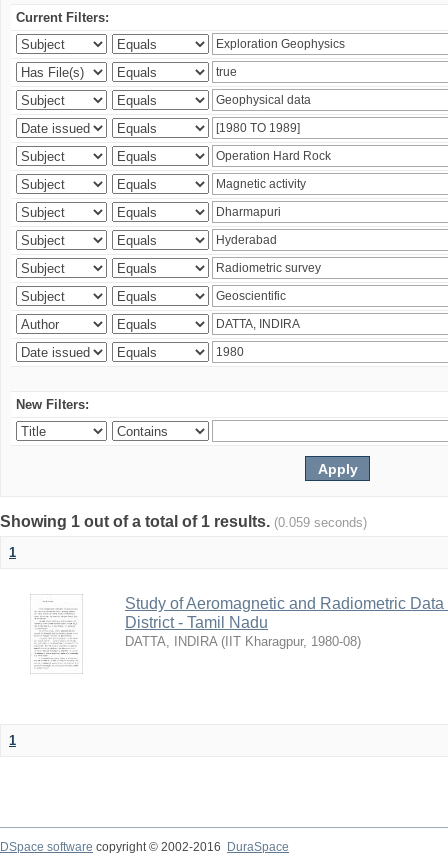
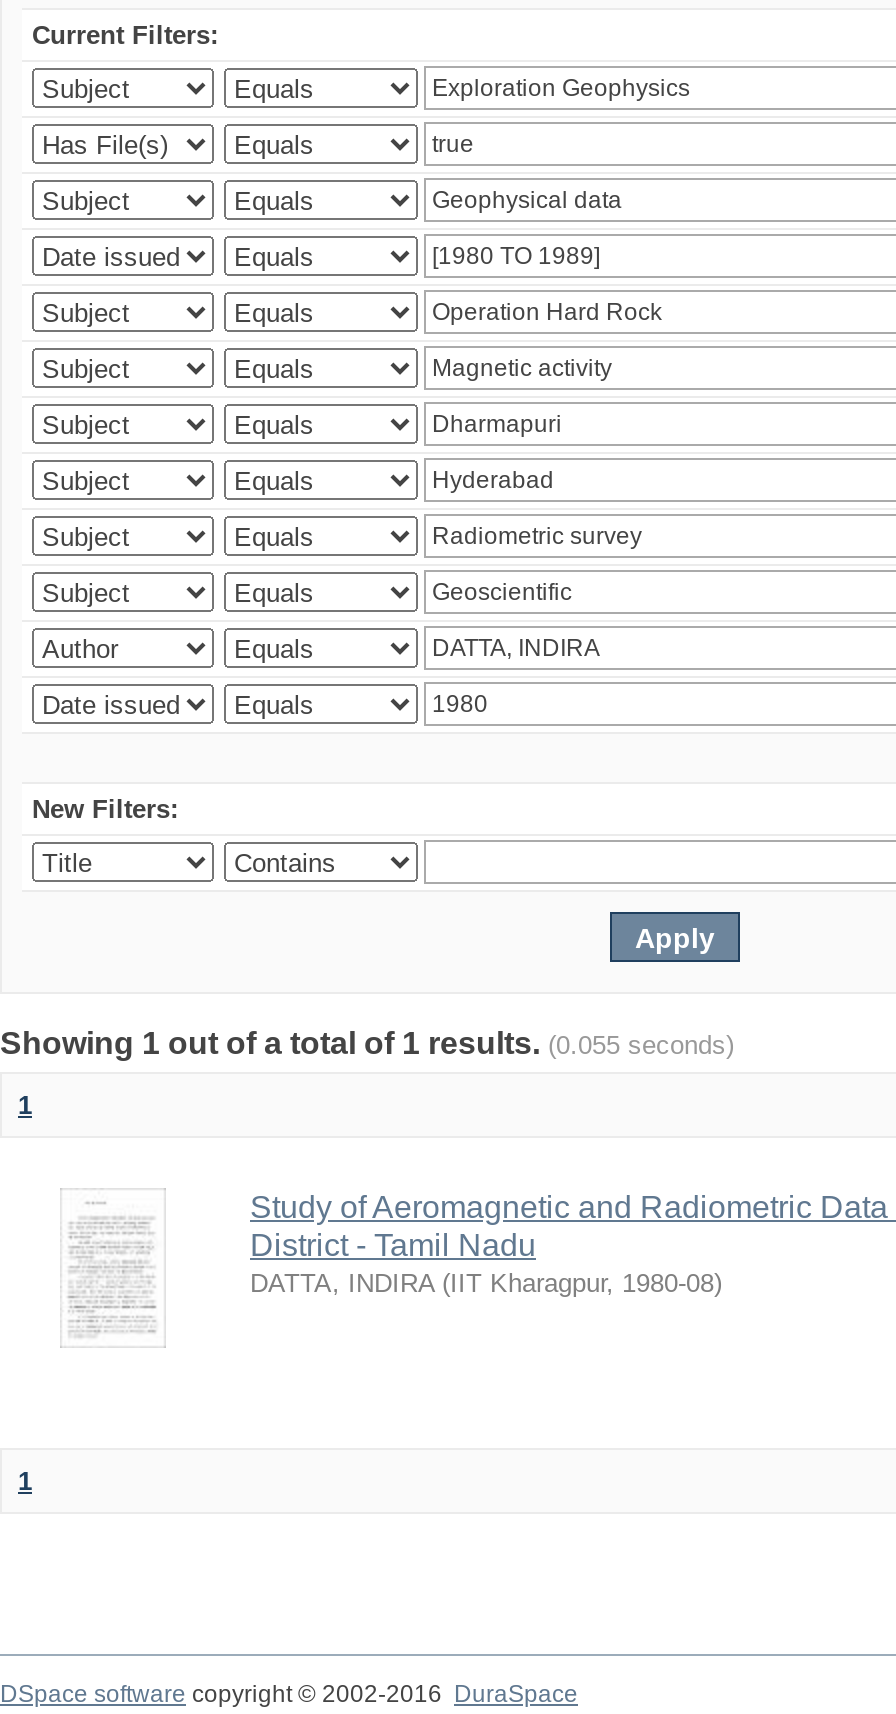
[0,513,367,530] Showing 1 out of a total of 1 results. (0.059 seconds) -> [0,1026,734,1060] Showing 1 out of a total of 1 results. (0.055 seconds)

